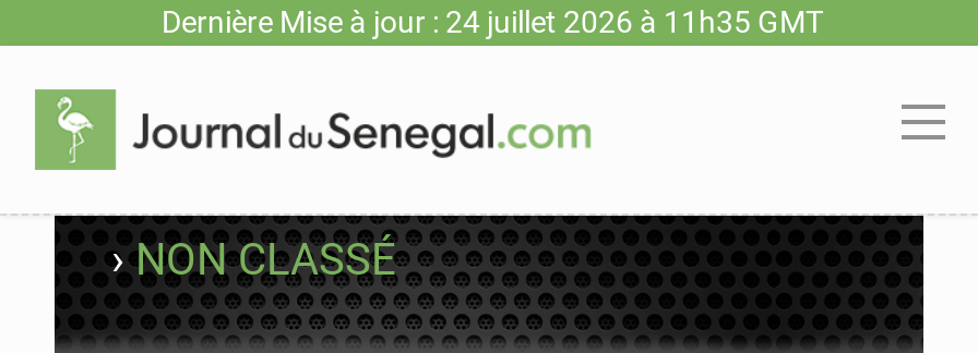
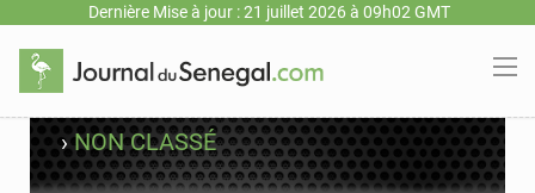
[155,4,823,39] Dernière Mise à jour : 24 juillet 2026 à 11h35 GMT -> [85,2,450,21] Dernière Mise à jour : 21 juillet 2026 à 09h02 GMT

